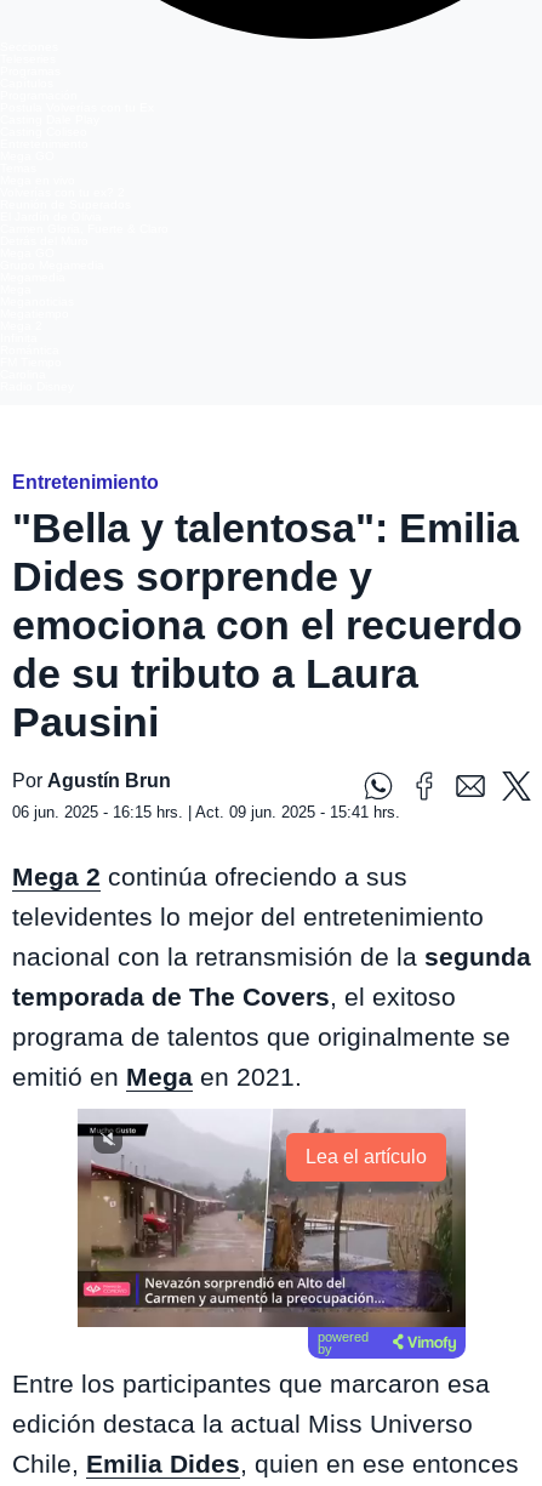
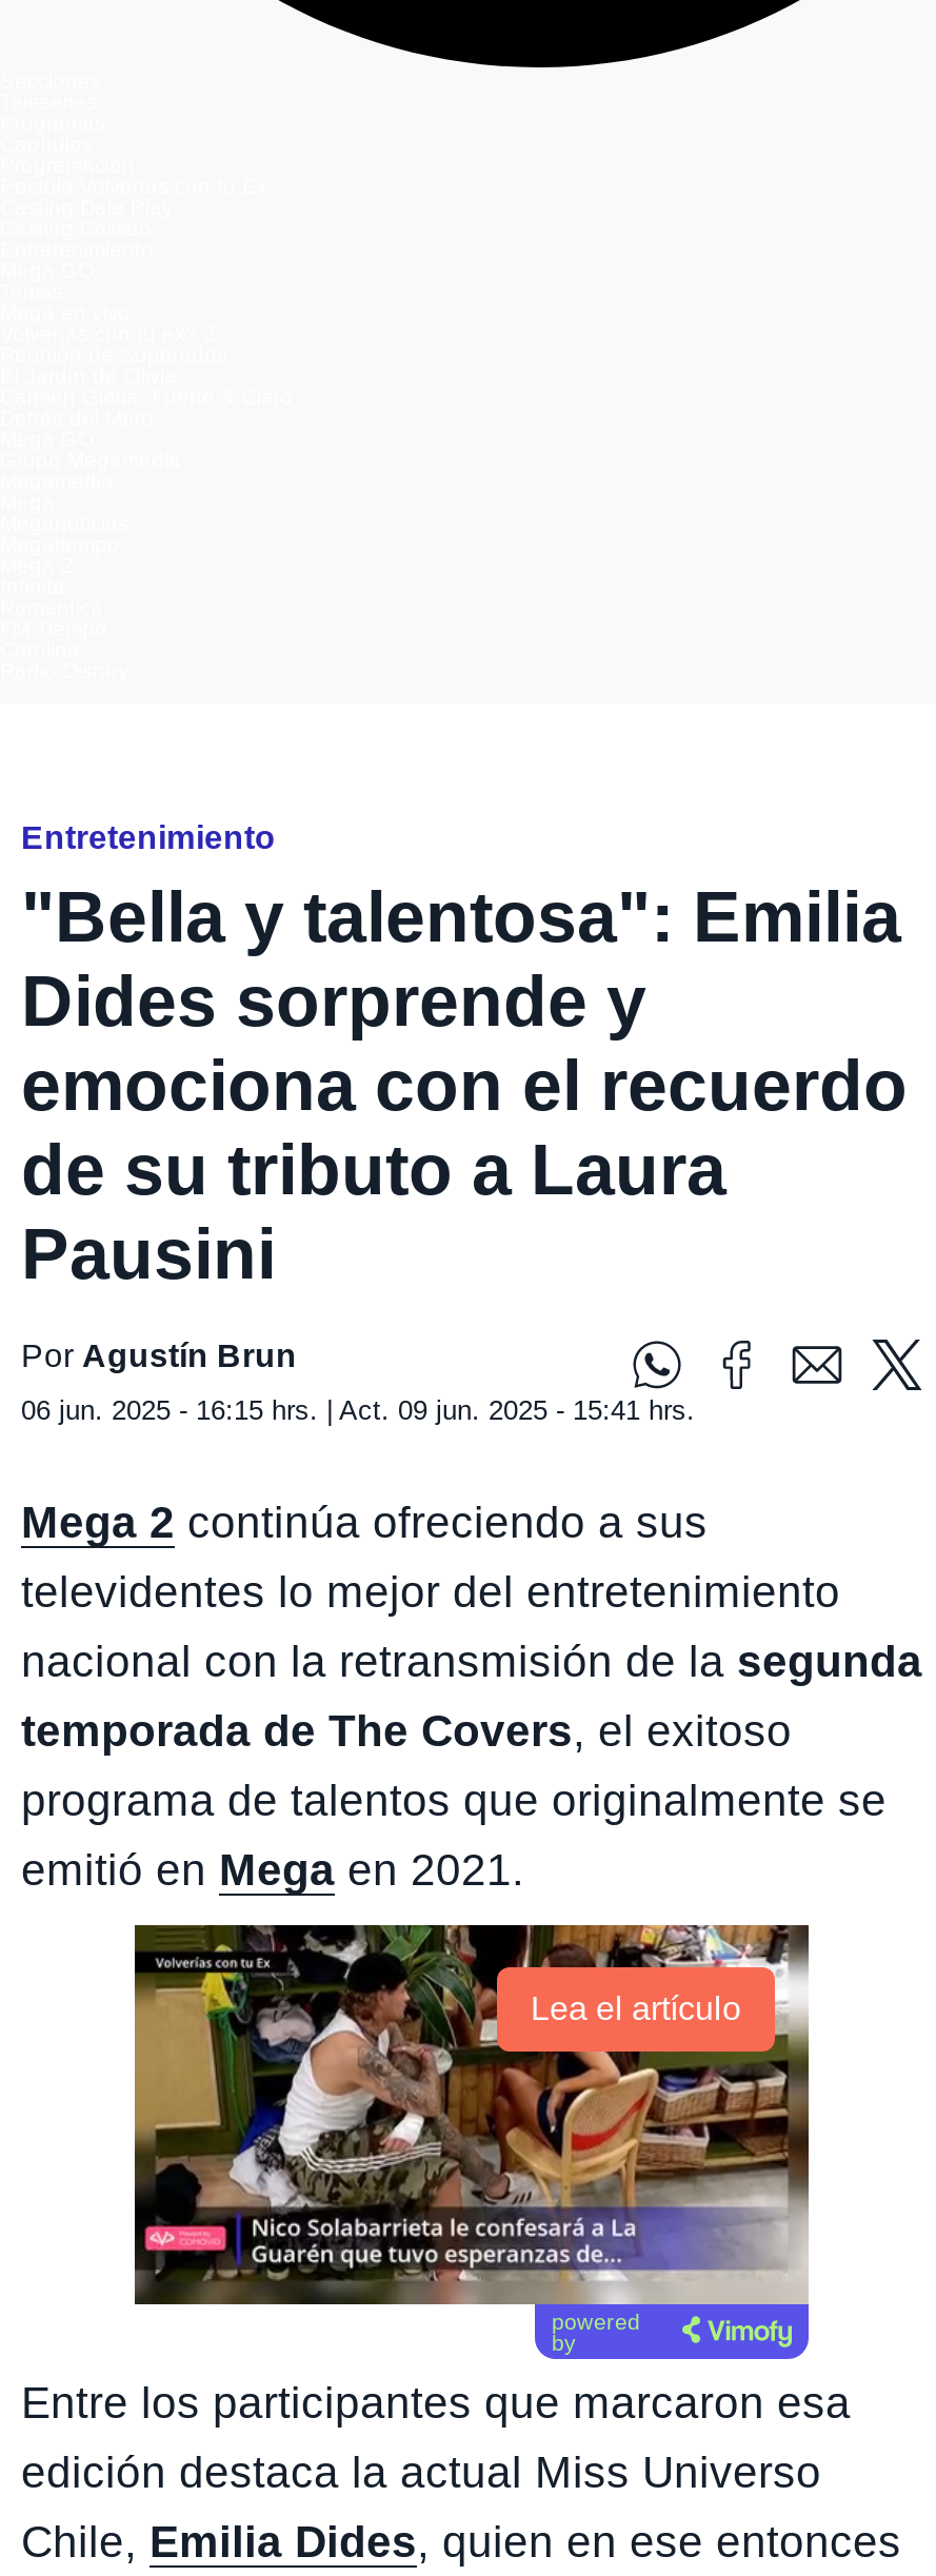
[78,1109,467,1328] [image] -> [133,1923,811,2306] [image]

